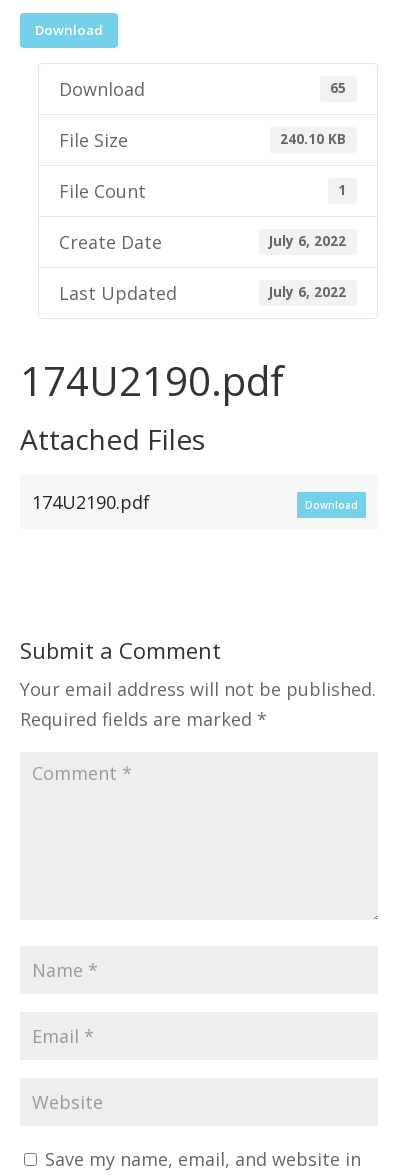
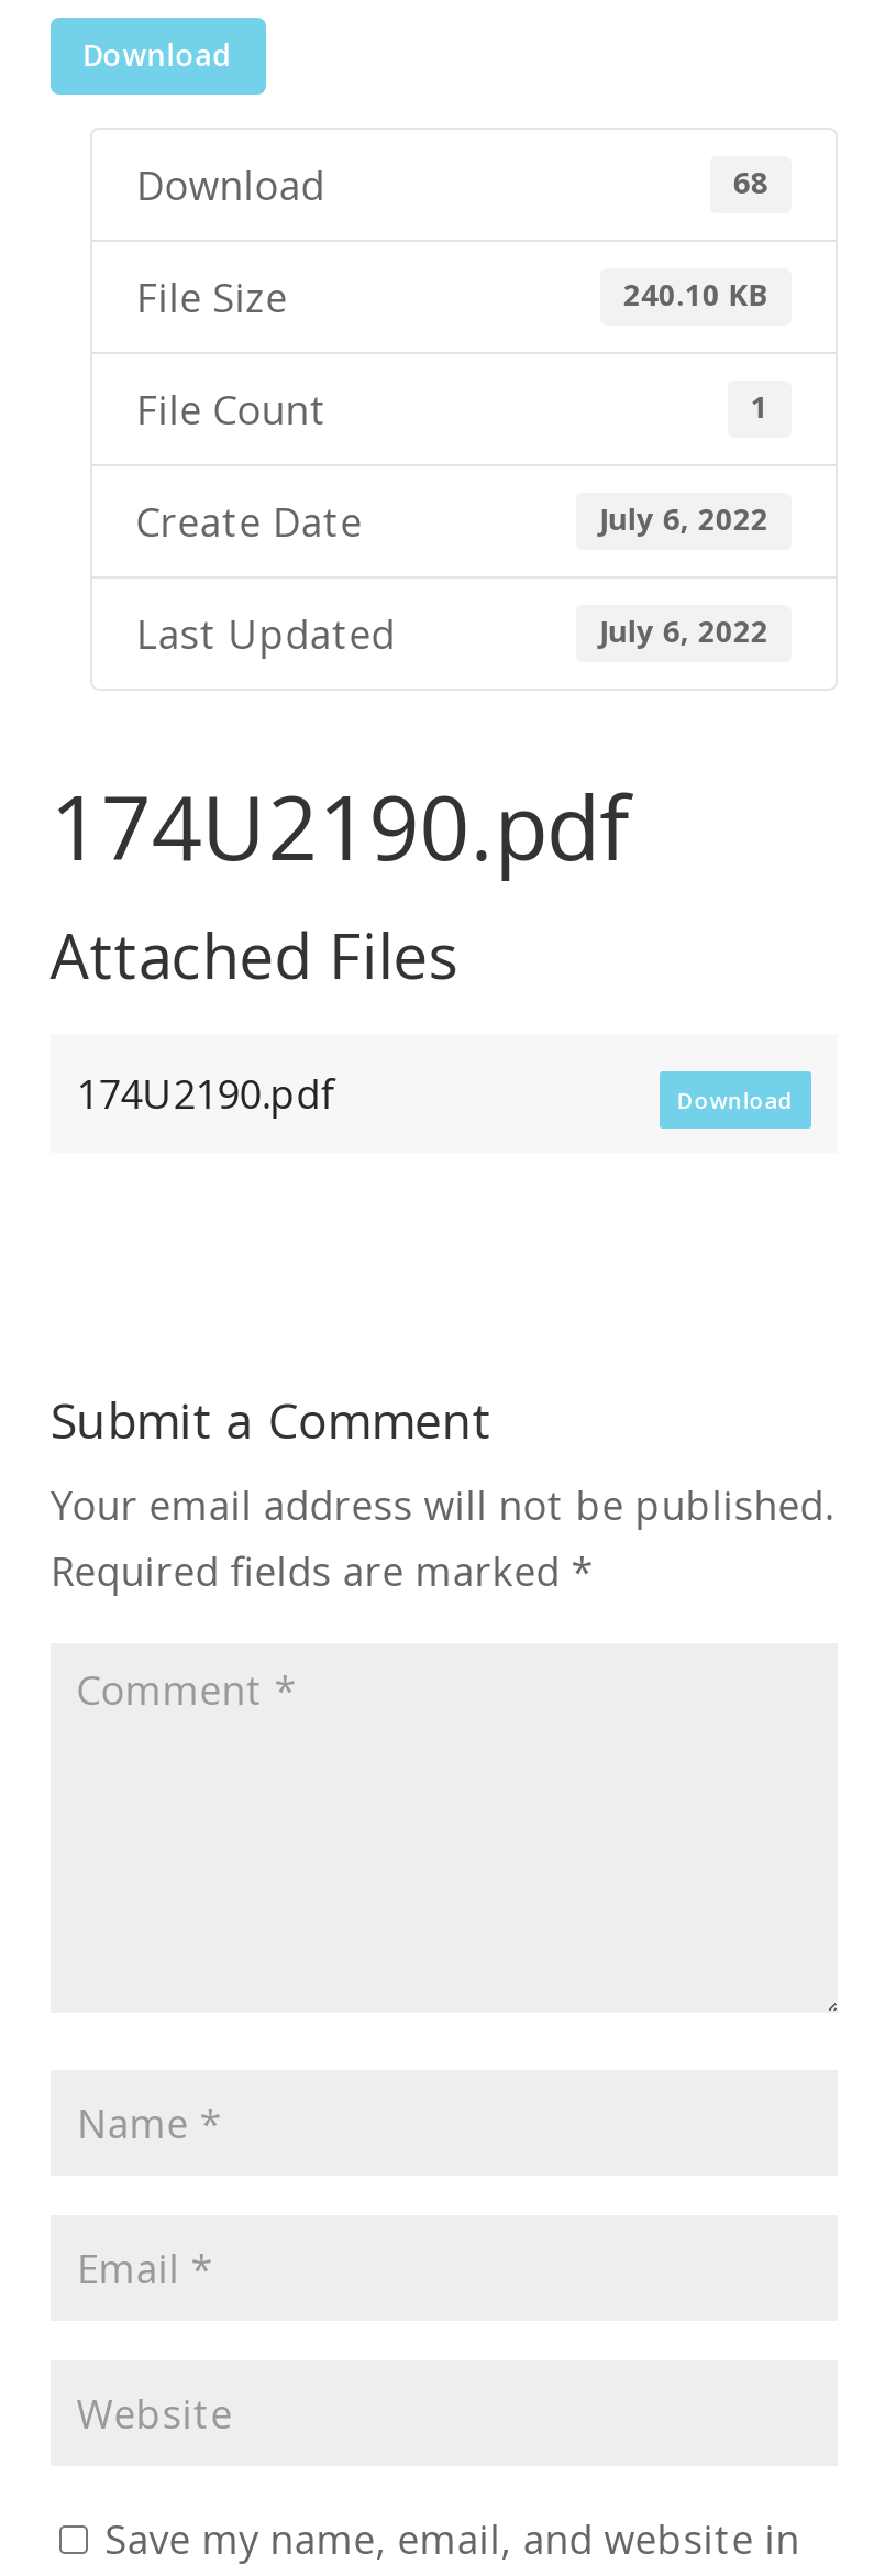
[330,79,346,97] 65 -> [733,162,768,202] 68

